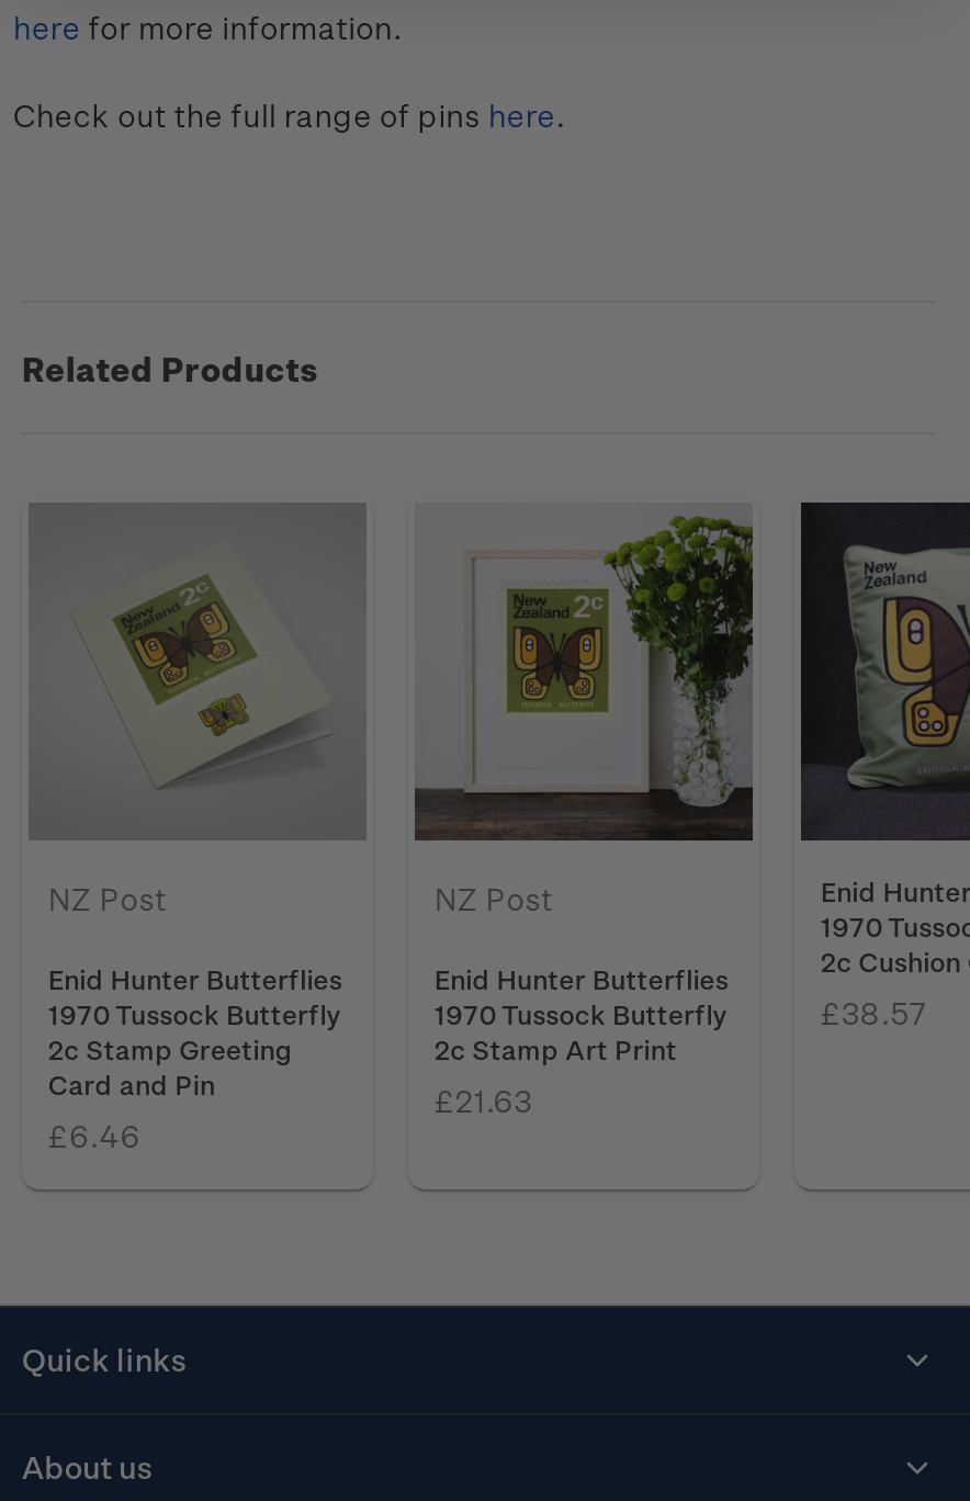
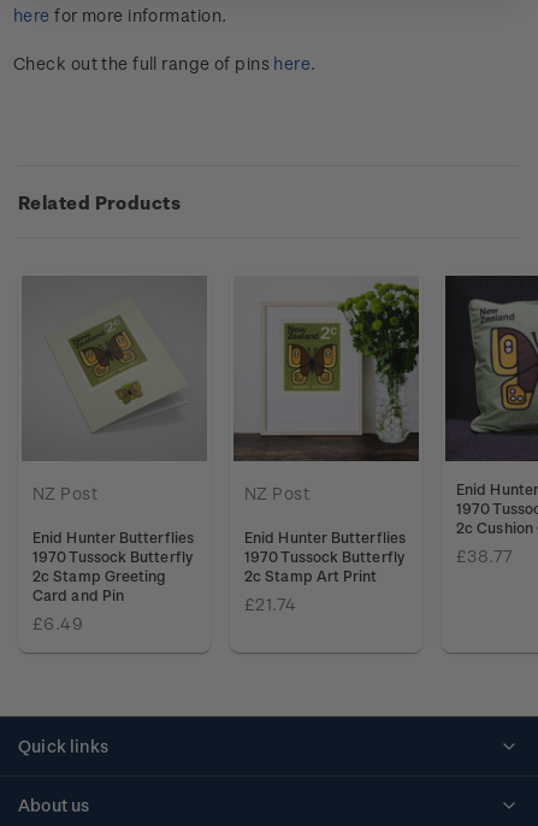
[821,995,927,1032] £38.57 -> [456,546,513,566] £38.77
[435,1083,532,1120] £21.63 -> [244,594,297,615] £21.74
[48,1118,141,1155] £6.46 -> [32,613,83,634] £6.49

